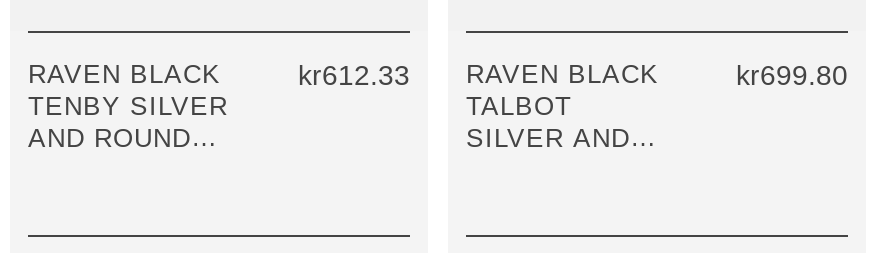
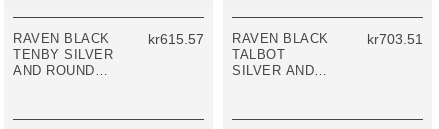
[298,58,659,90] kr612.33 RAVEN BLACK -> [148,31,328,47] kr615.57 RAVEN BLACK
[736,58,848,90] kr699.80 -> [367,31,423,47] kr703.51

